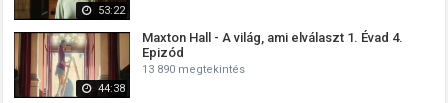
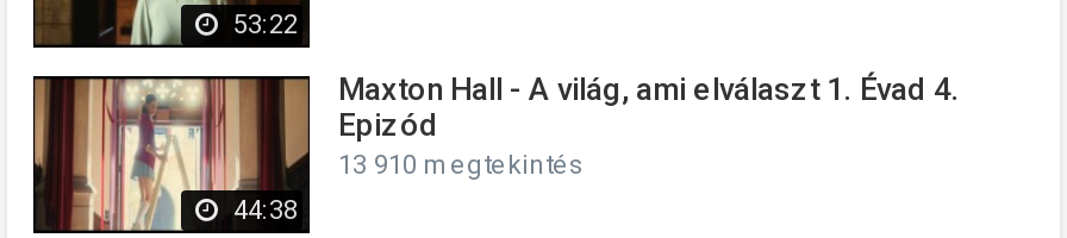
[142,63,245,76] 13 890 megtekintés -> [338,150,584,181] 13 910 megtekintés

